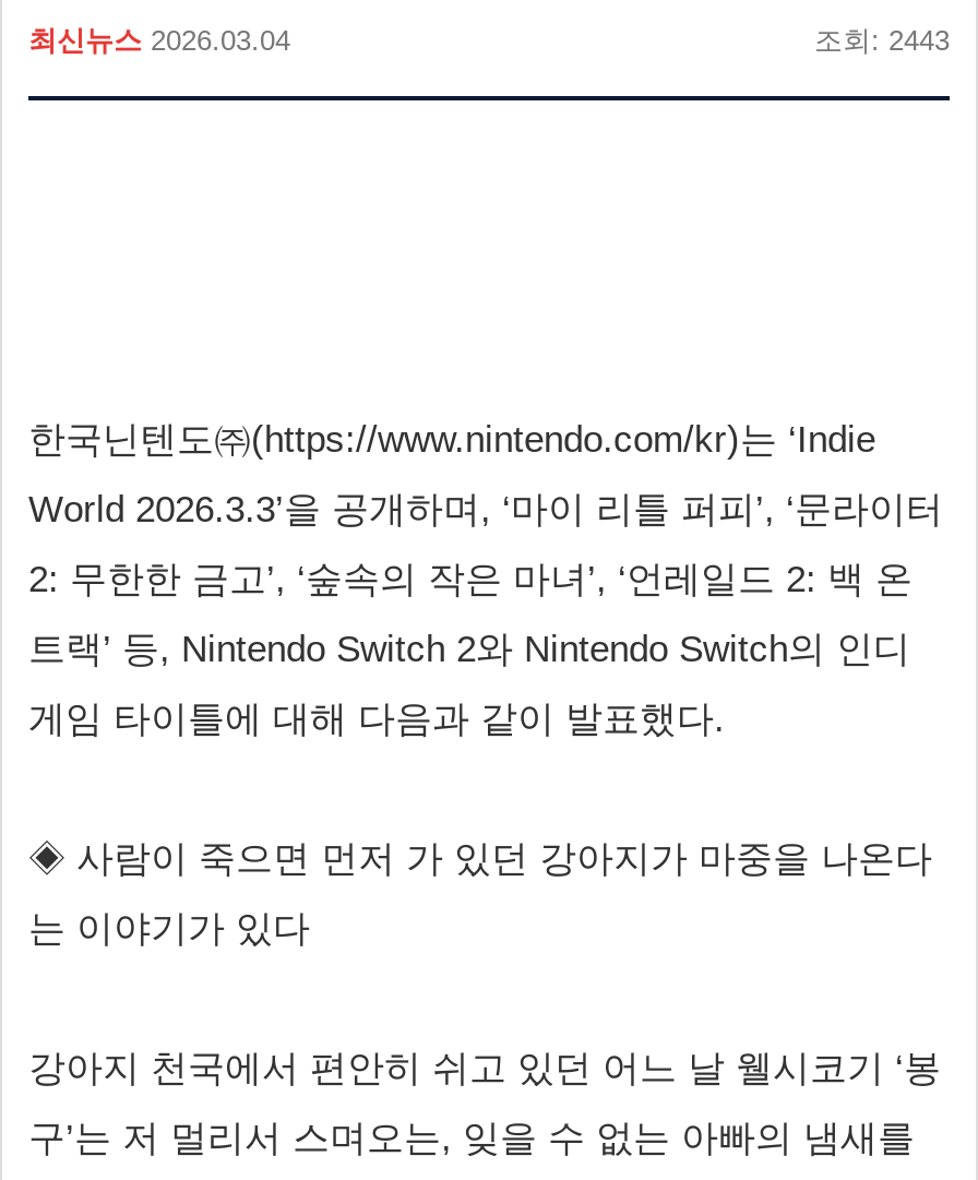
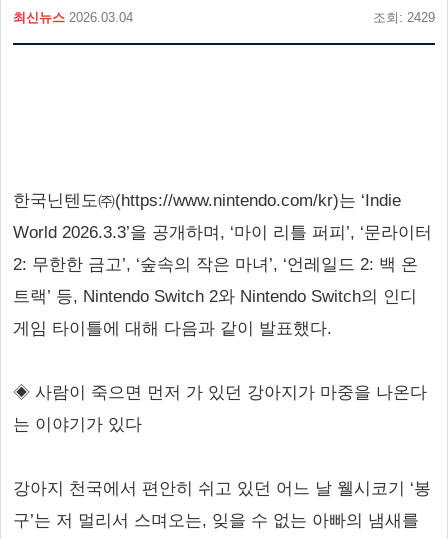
[814,24,950,57] 조회: 2443 -> [373,10,435,25] 조회: 2429

